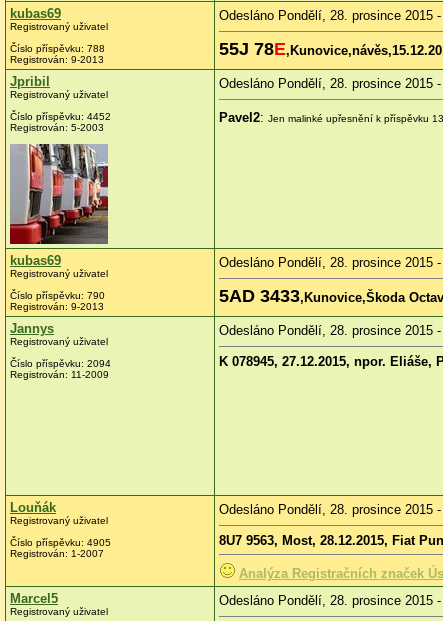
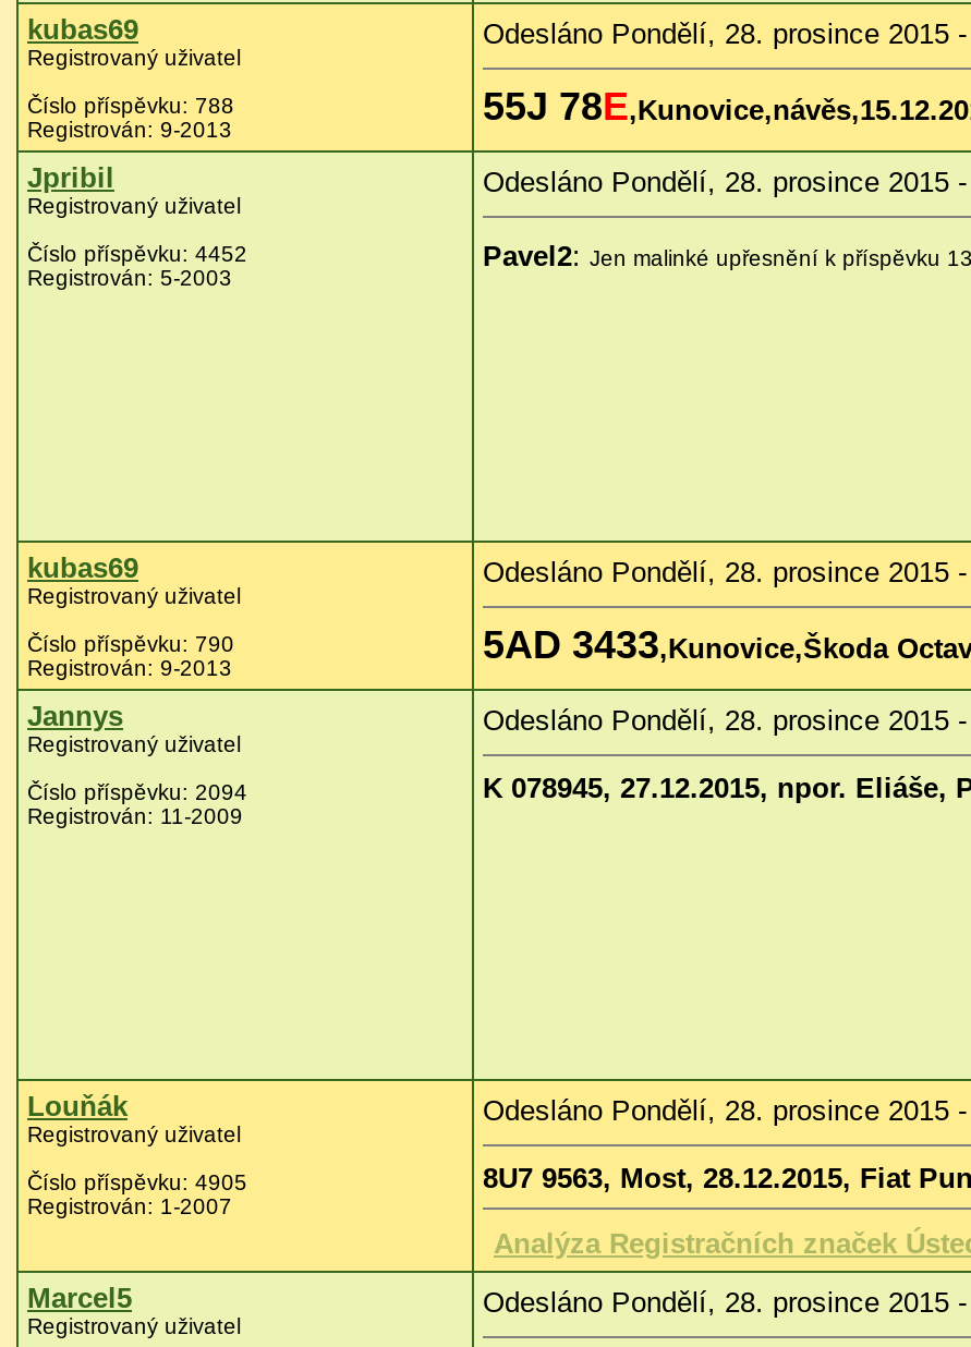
[9,143,109,245] [image] -> none

